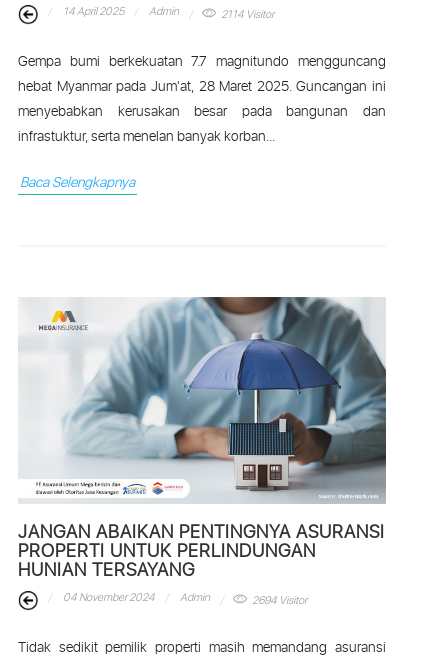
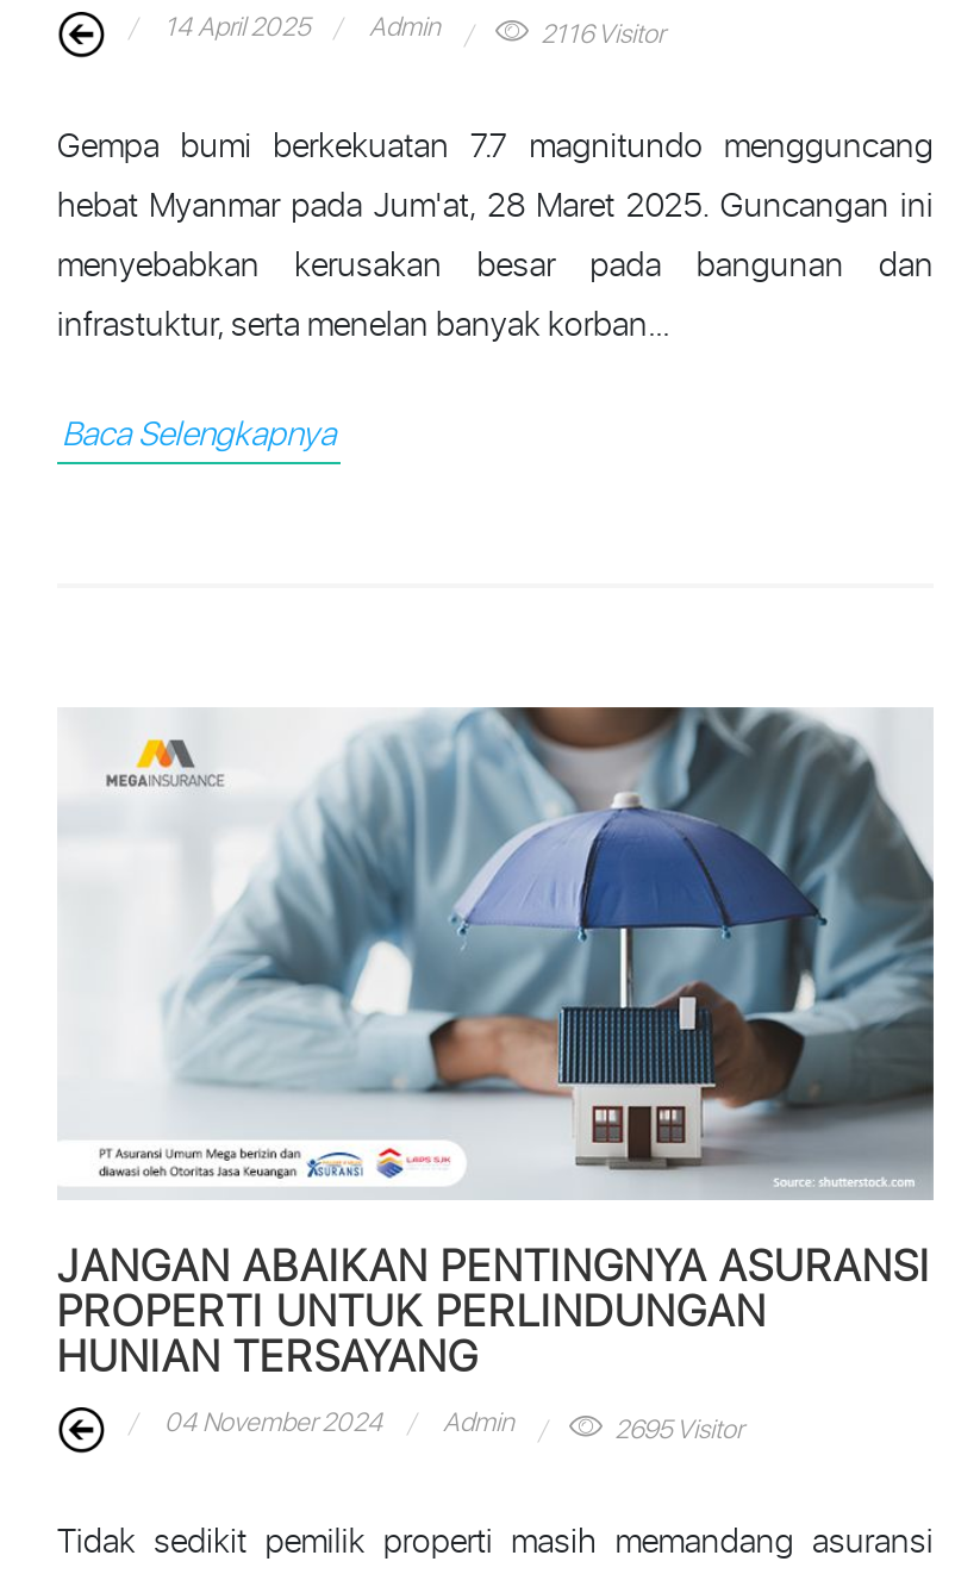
[219,7,274,23] 2114 Visitor -> [536,16,664,54] 2116 Visitor
[250,593,307,609] 2694 Visitor -> [610,1413,743,1451] 2695 Visitor

